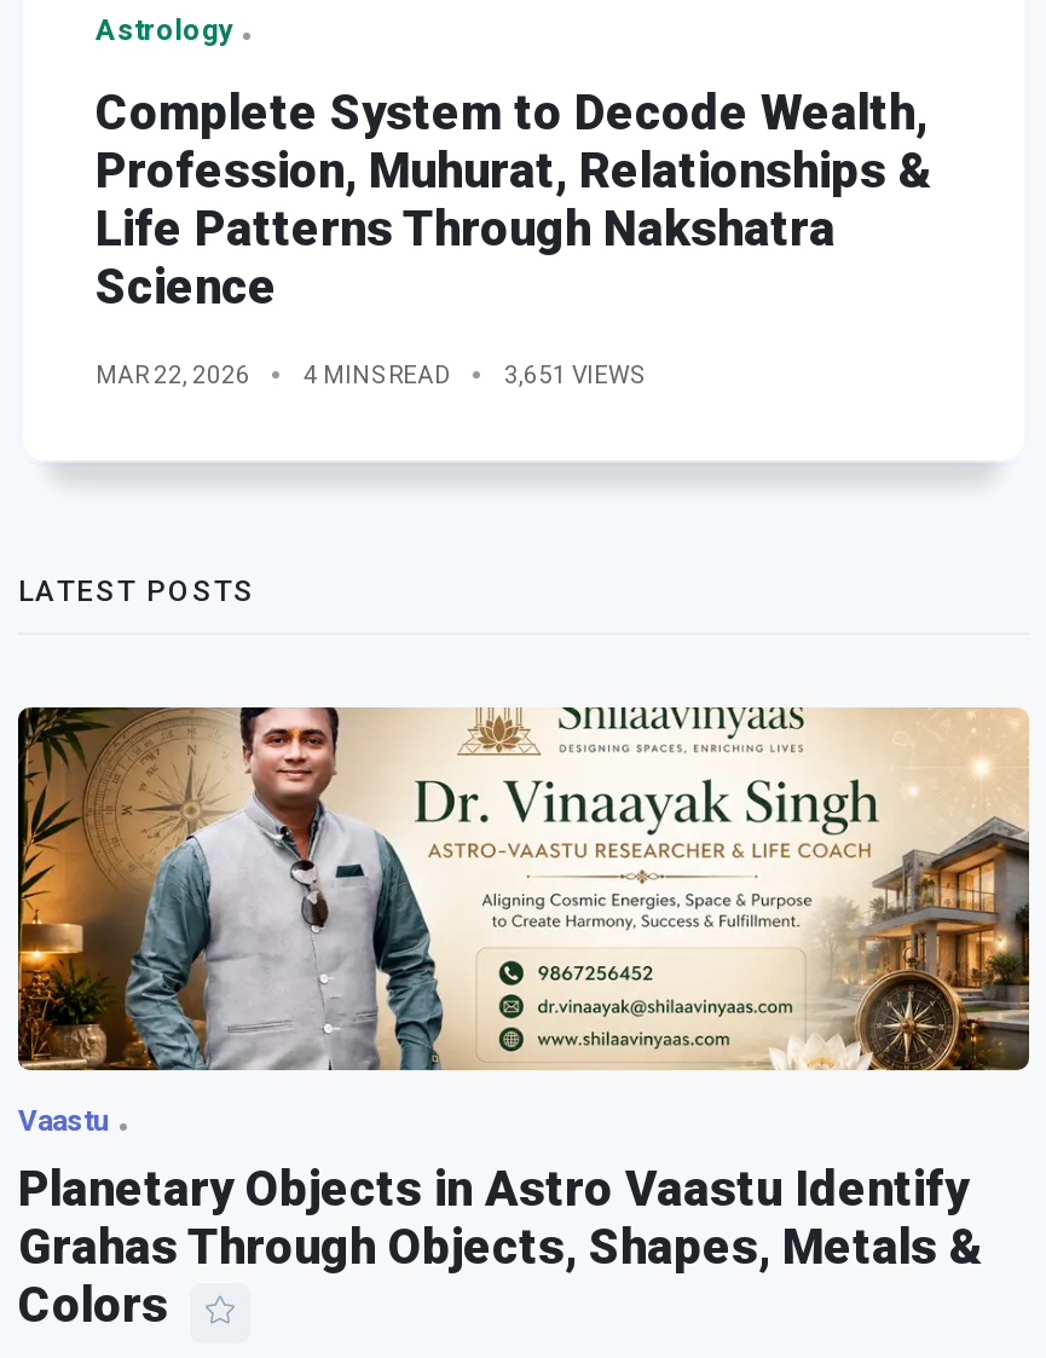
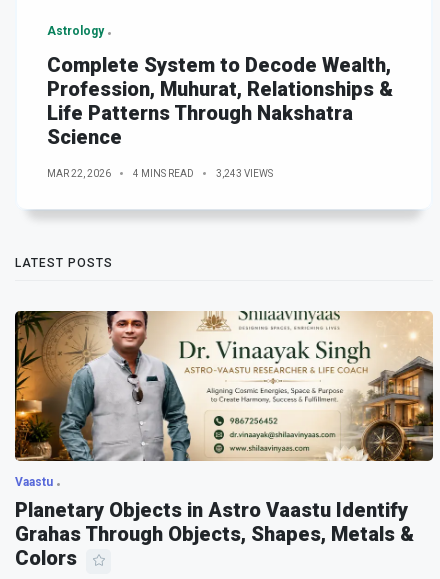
[96,361,642,388] MAR 22, 2026 4 MINS READ 3,651 VIEWS -> [47,168,273,179] MAR 22, 2026 4 MINS READ 3,243 VIEWS

